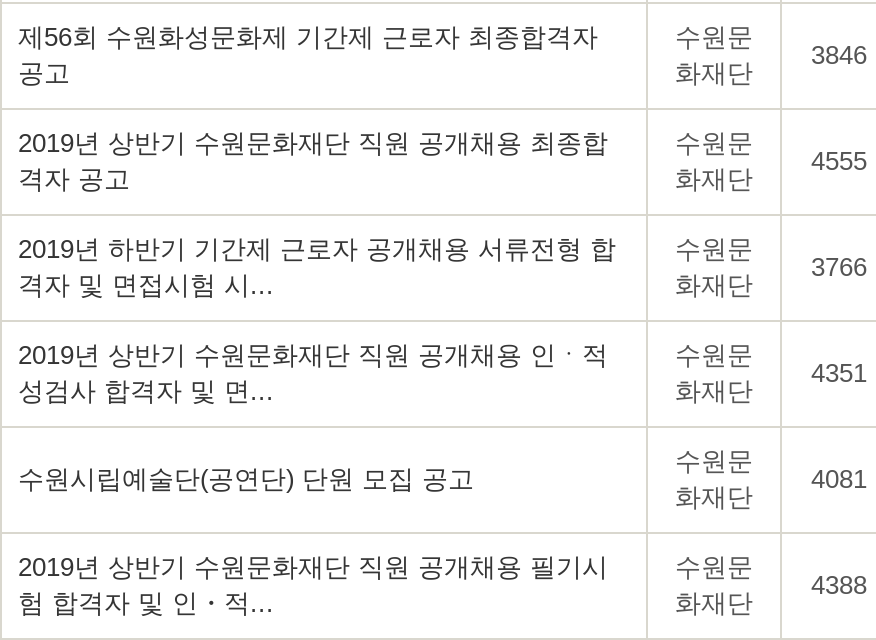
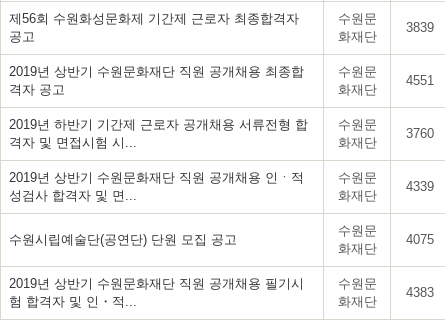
[811,40,867,70] 3846 -> [405,20,433,35] 3839
[811,146,867,176] 4555 -> [405,73,433,88] 4551
[811,252,867,282] 3766 -> [405,126,433,141] 3760
[811,358,867,388] 4351 -> [405,179,433,194] 4339
[811,464,867,494] 4081 -> [405,232,433,247] 4075
[811,570,867,600] 4388 -> [405,285,433,300] 4383

